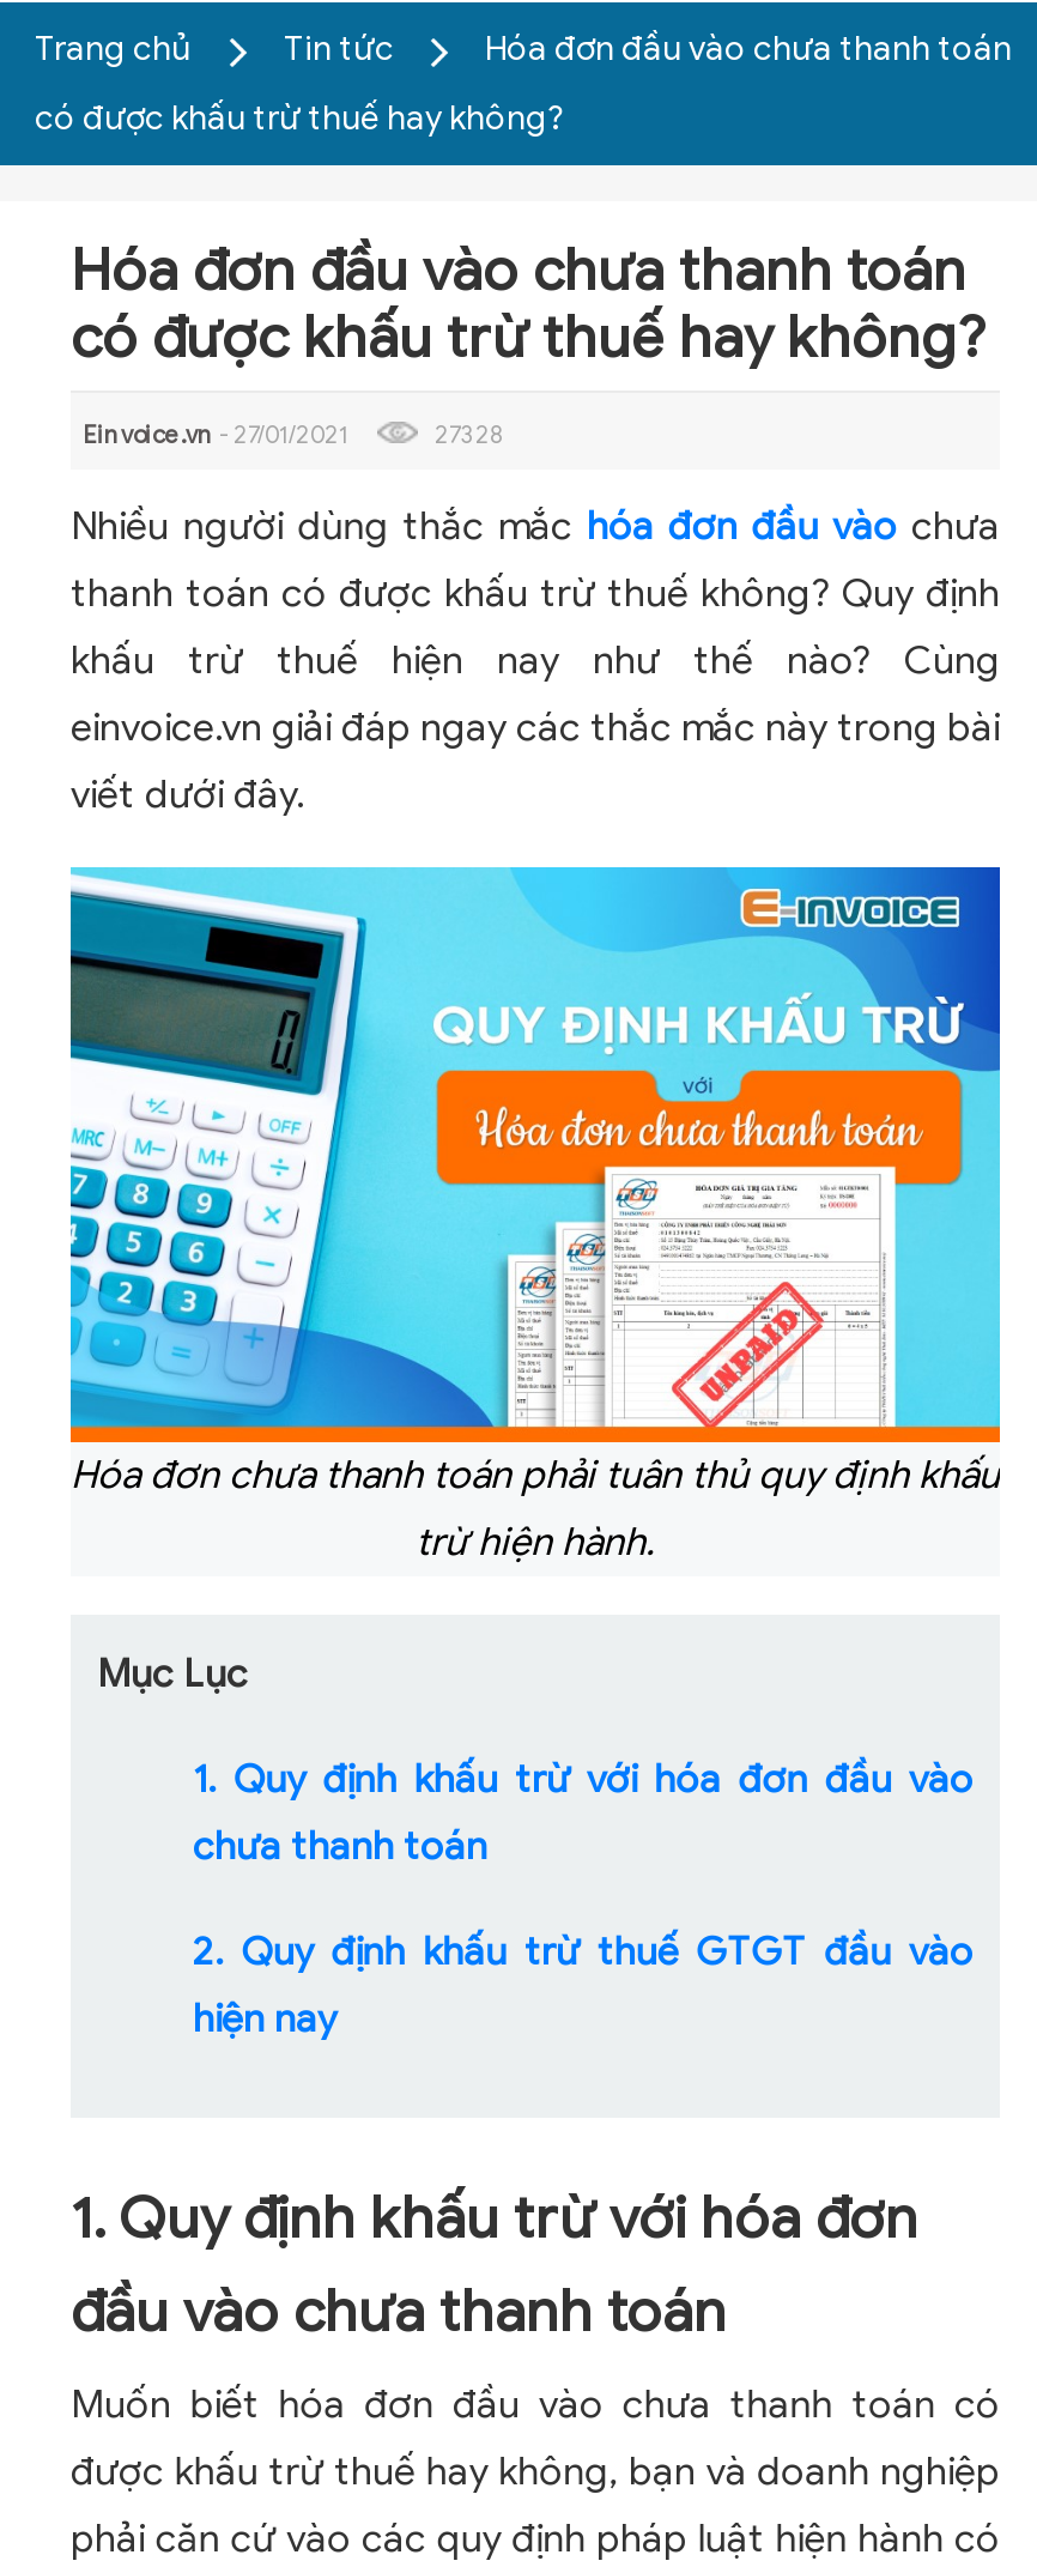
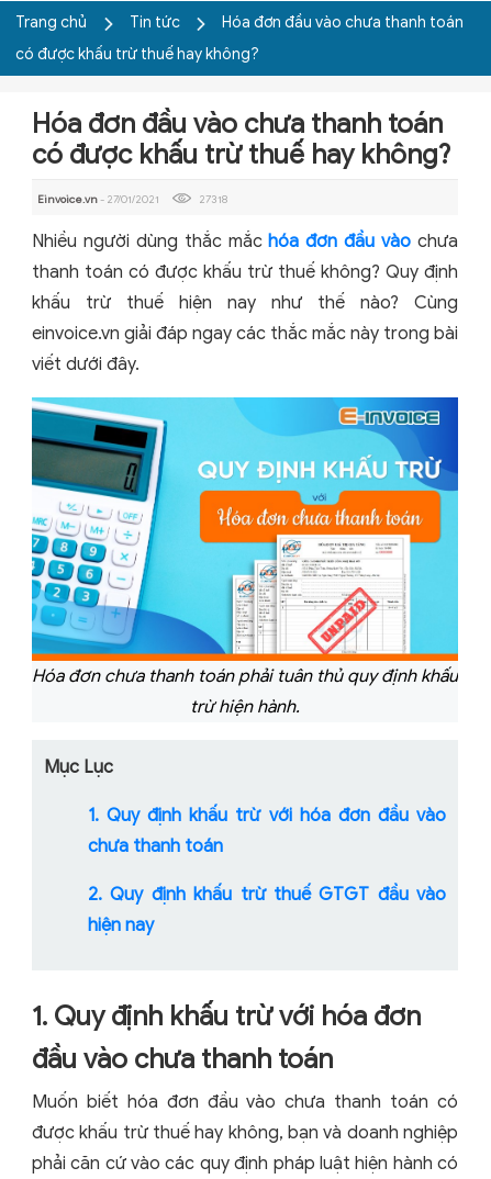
[435,419,502,450] 27328 -> [199,192,227,206] 27318

